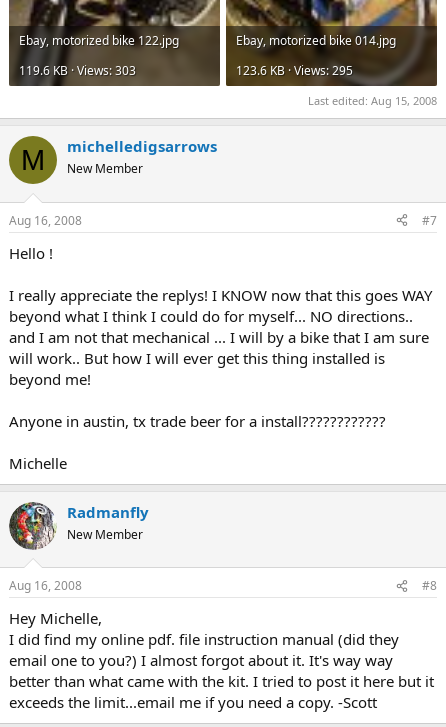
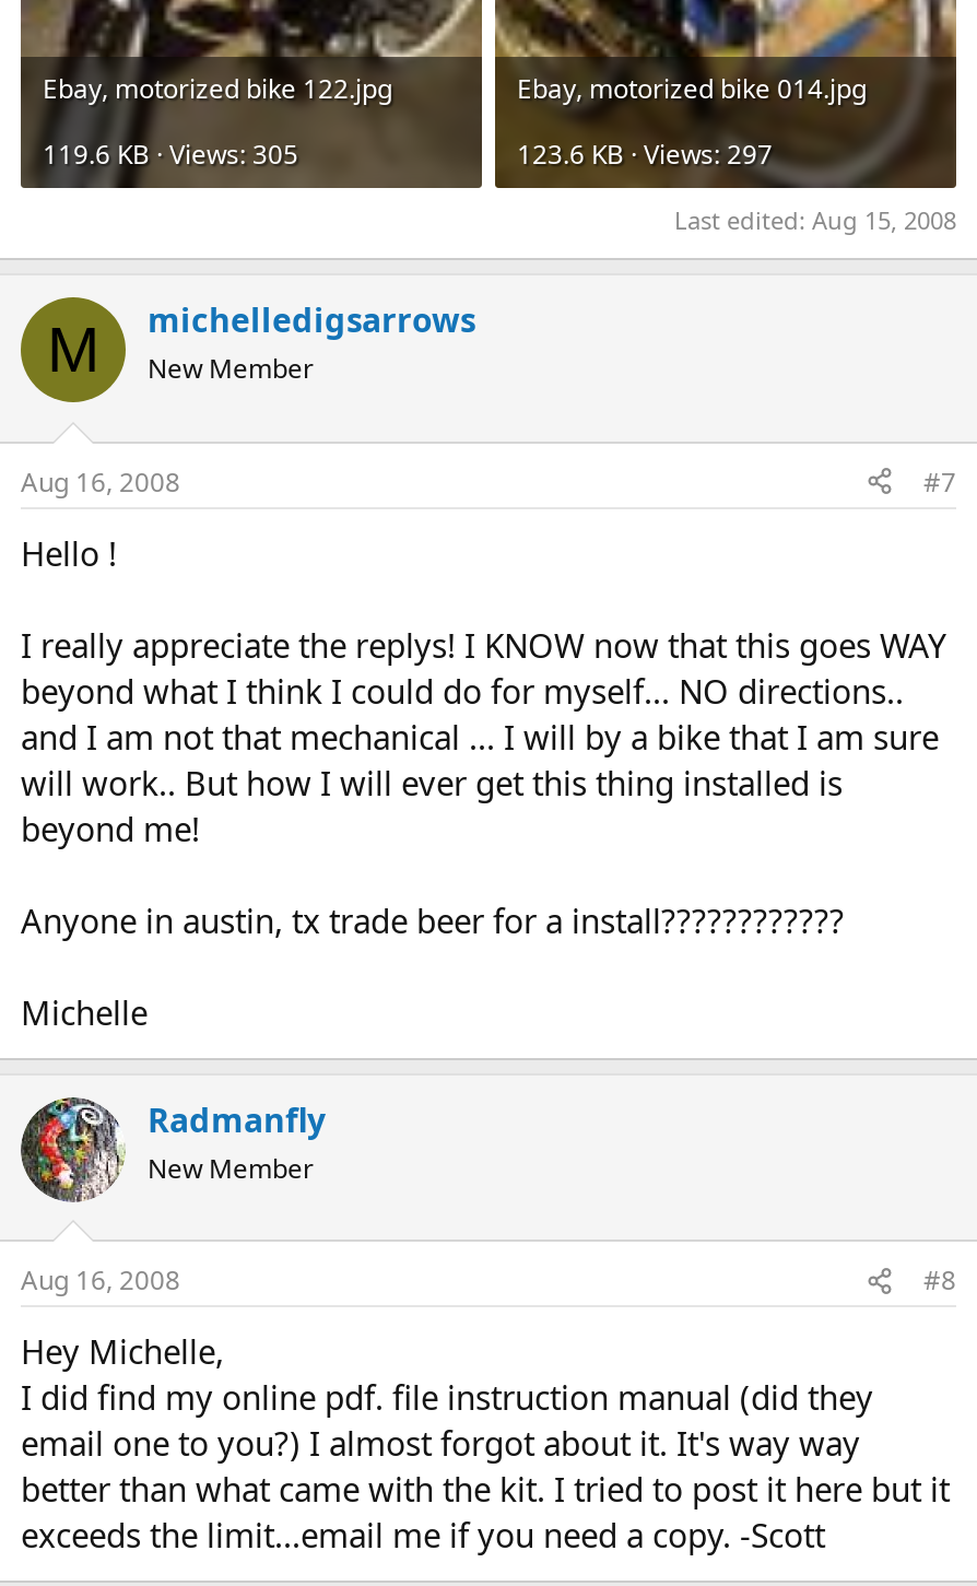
[19,62,136,79] 119.6 KB · Views: 303 -> [43,135,298,172] 119.6 KB · Views: 305
[236,62,353,79] 123.6 KB · Views: 295 -> [517,135,773,172] 123.6 KB · Views: 297

